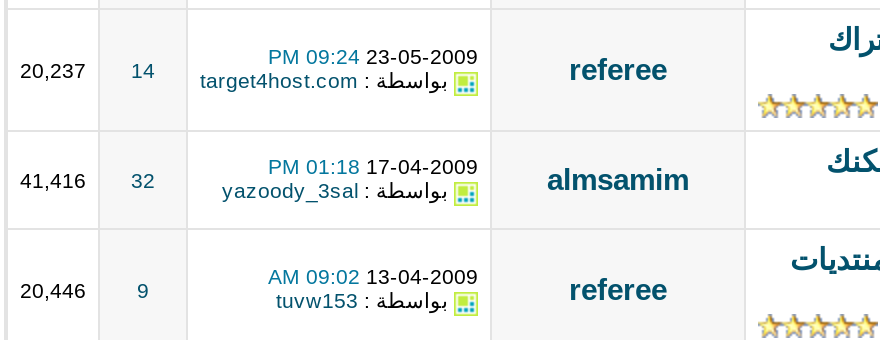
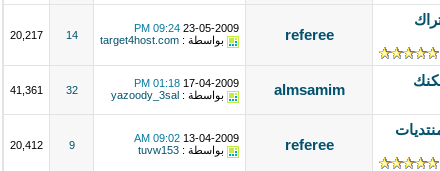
[20,59,86,83] 20,237 -> [10,29,43,41] 20,217
[20,169,155,193] 41,416 32 -> [10,84,77,96] 41,361 32
[20,279,86,303] 20,446 -> [10,139,43,151] 20,412

